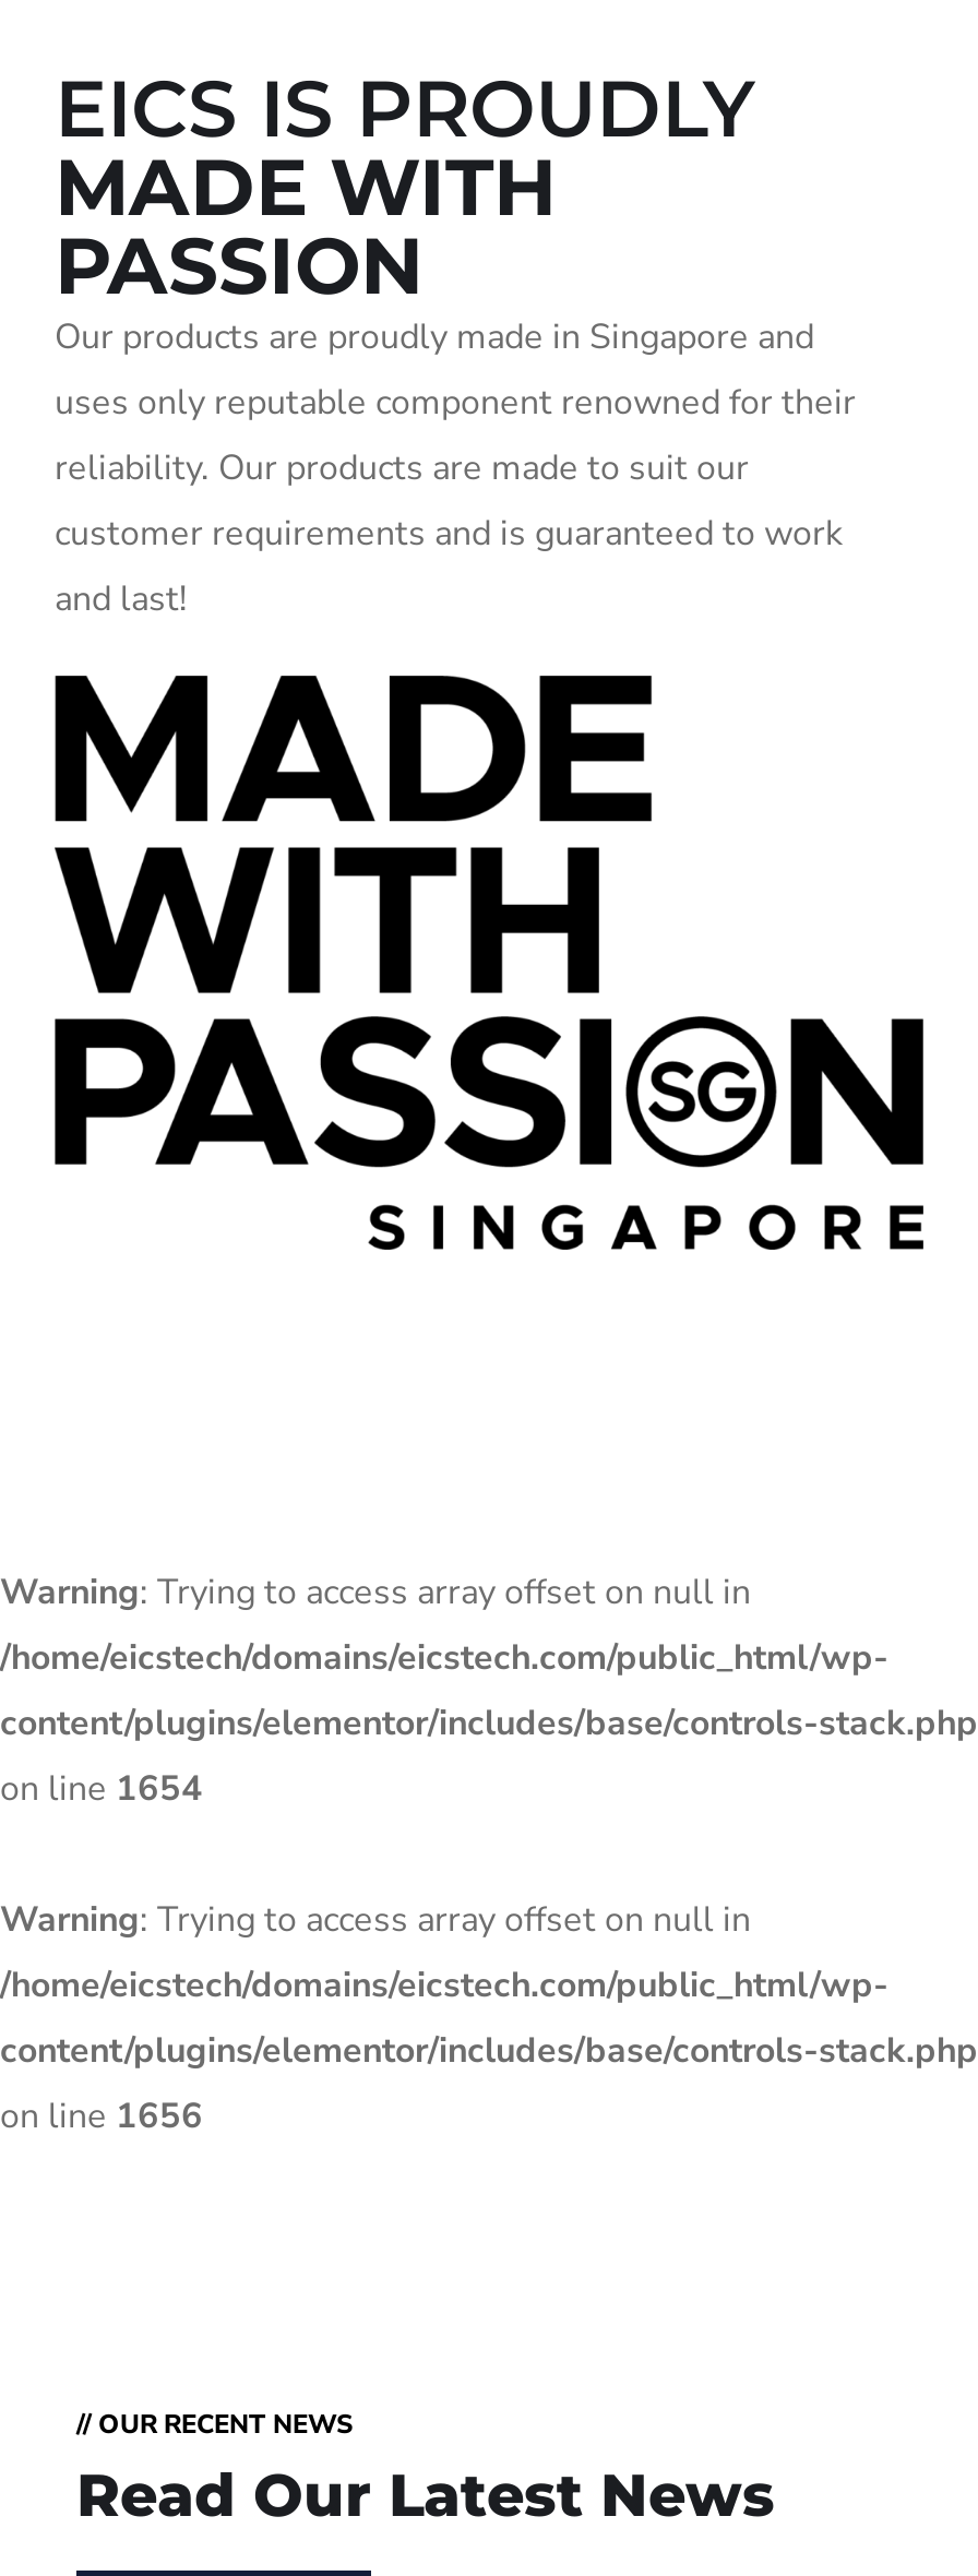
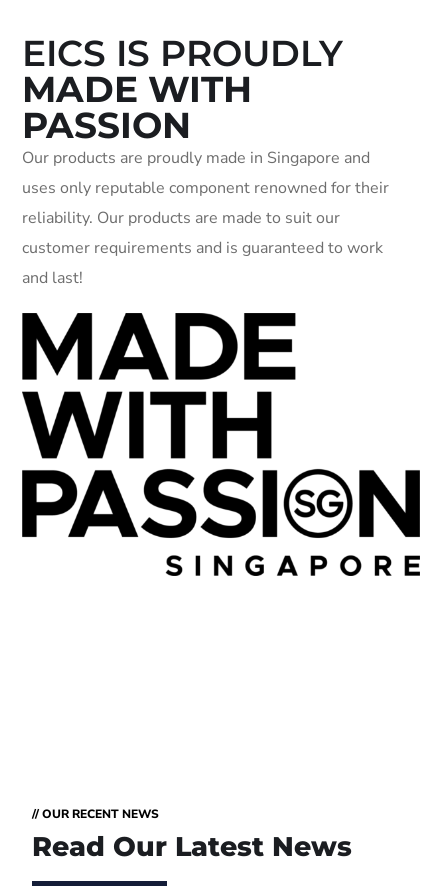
[0,1568,978,2140] Warning: Trying to access array offset on null in | /home/eicstech/domains/eicstech.com/public_html/wp- | content/plugins/elementor/includes/base/controls-stack.php | on line 1654 | Warning: Trying to access array offset on null in | /home/eicstech/domains/eicstech.com/public_html/wp- | content/plugins/elementor/includes/base/controls-stack.php | on line 1656 -> none

